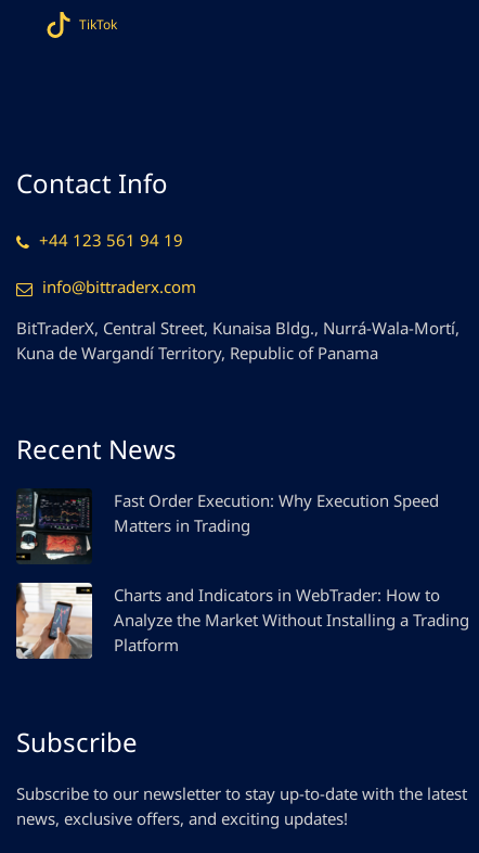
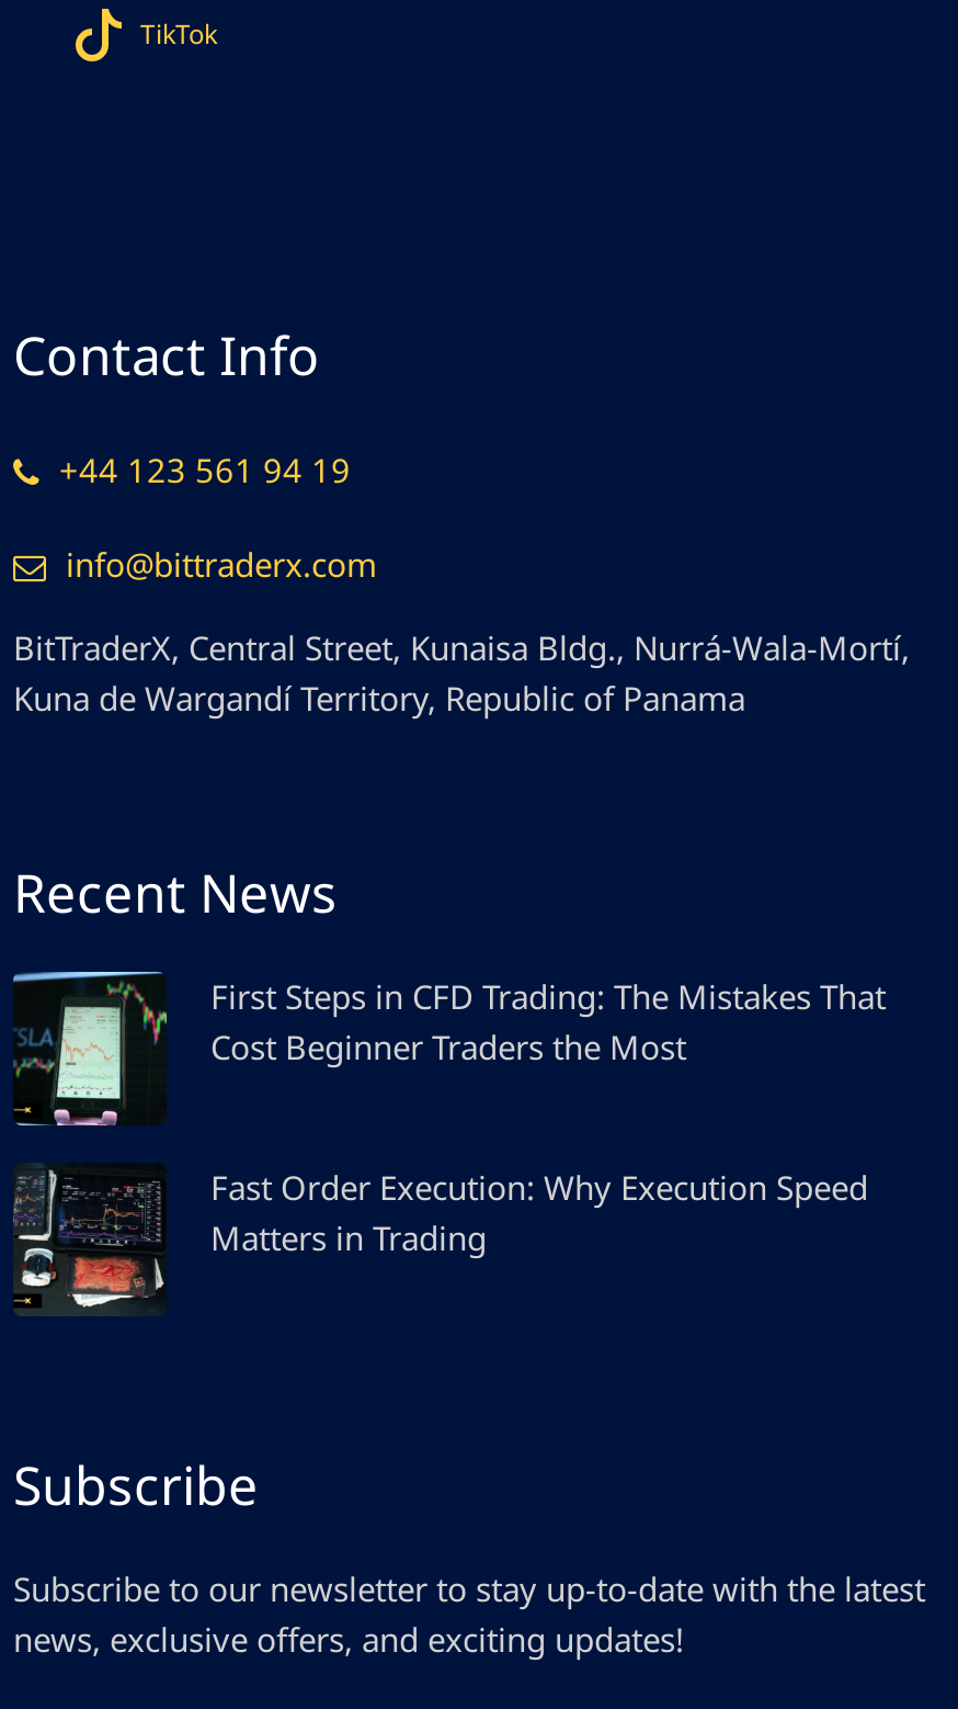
none -> [11,969,886,1129] [image] | First Steps in CFD Trading: The Mistakes That | Cost Beginner Traders the Most
moved [15,488,439,565] -> [11,1162,868,1317]: [image] | Fast Order Execution: Why Execution Speed | Matters in Trading
[15,582,469,660] [image] | Charts and Indicators in WebTrader: How to | Analyze the Market Without Installing a Trading | Platform -> none

